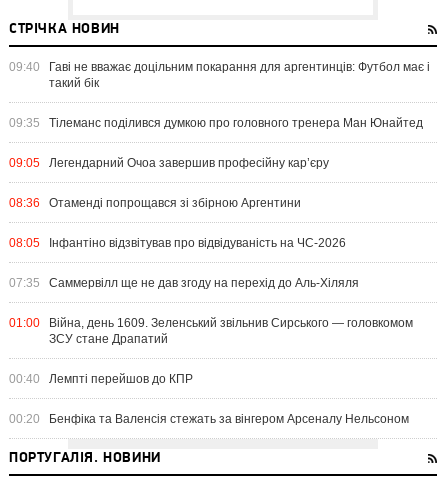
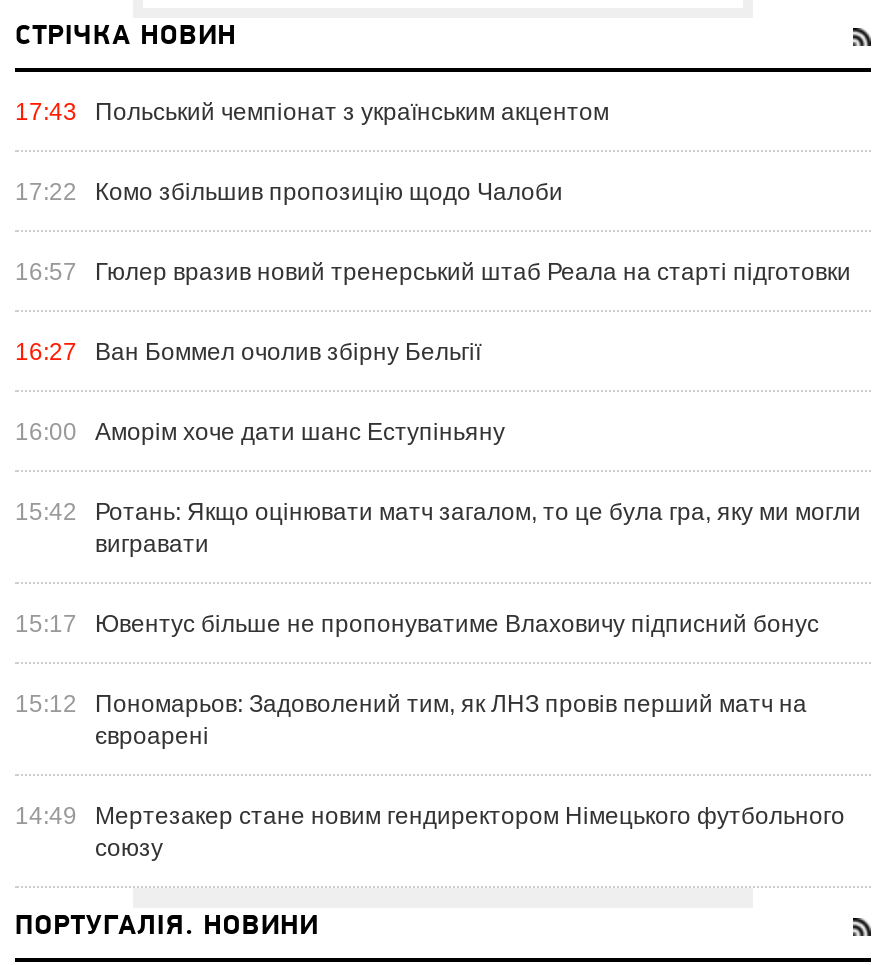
[9,60,430,90] 09:40 | Гаві не вважає доцільним покарання для аргентинців: Футбол має і | такий бік -> [15,98,609,126] 17:43 | Польський чемпіонат з українським акцентом
[9,116,423,130] 09:35 | Тілеманс поділився думкою про головного тренера Ман Юнайтед -> [15,178,563,206] 17:22 | Комо збільшив пропозицію щодо Чалоби
[9,156,329,170] 09:05 | Легендарний Очоа завершив професійну кар’єру -> [15,258,851,286] 16:57 | Гюлер вразив новий тренерський штаб Реала на старті підготовки
[9,196,301,210] 08:36 | Отаменді попрощався зі збірною Аргентини -> [15,338,481,366] 16:27 | Ван Боммел очолив збірну Бельгії
[9,236,346,250] 08:05 | Інфантіно відзвітував про відвідуваність на ЧС-2026 -> [15,418,505,446] 16:00 | Аморім хоче дати шанс Еступіньяну
[9,276,359,290] 07:35 | Саммервілл ще не дав згоду на перехід до Аль-Хіляля -> [15,498,861,558] 15:42 | Ротань: Якщо оцінювати матч загалом, то це була гра, яку ми могли | вигравати
[9,316,413,346] 01:00 | Війна, день 1609. Зеленський звільнив Сирського — головкомом | ЗСУ стане Драпатий -> [15,610,819,638] 15:17 | Ювентус більше не пропонуватиме Влаховичу підписний бонус
[9,372,193,386] 00:40 | Лемпті перейшов до КПР -> [15,690,807,750] 15:12 | Пономарьов: Задоволений тим, як ЛНЗ провів перший матч на | євроарені
[9,412,409,426] 00:20 | Бенфіка та Валенсія стежать за вінгером Арсеналу Нельсоном -> [15,802,845,862] 14:49 | Мертезакер стане новим гендиректором Німецького футбольного | союзу

